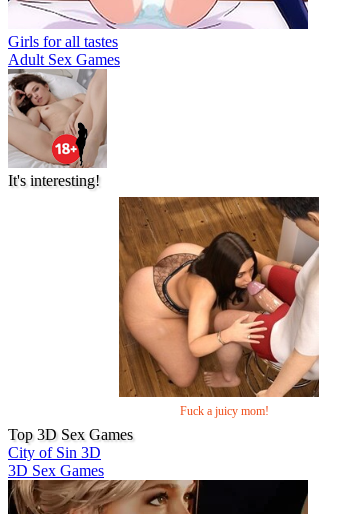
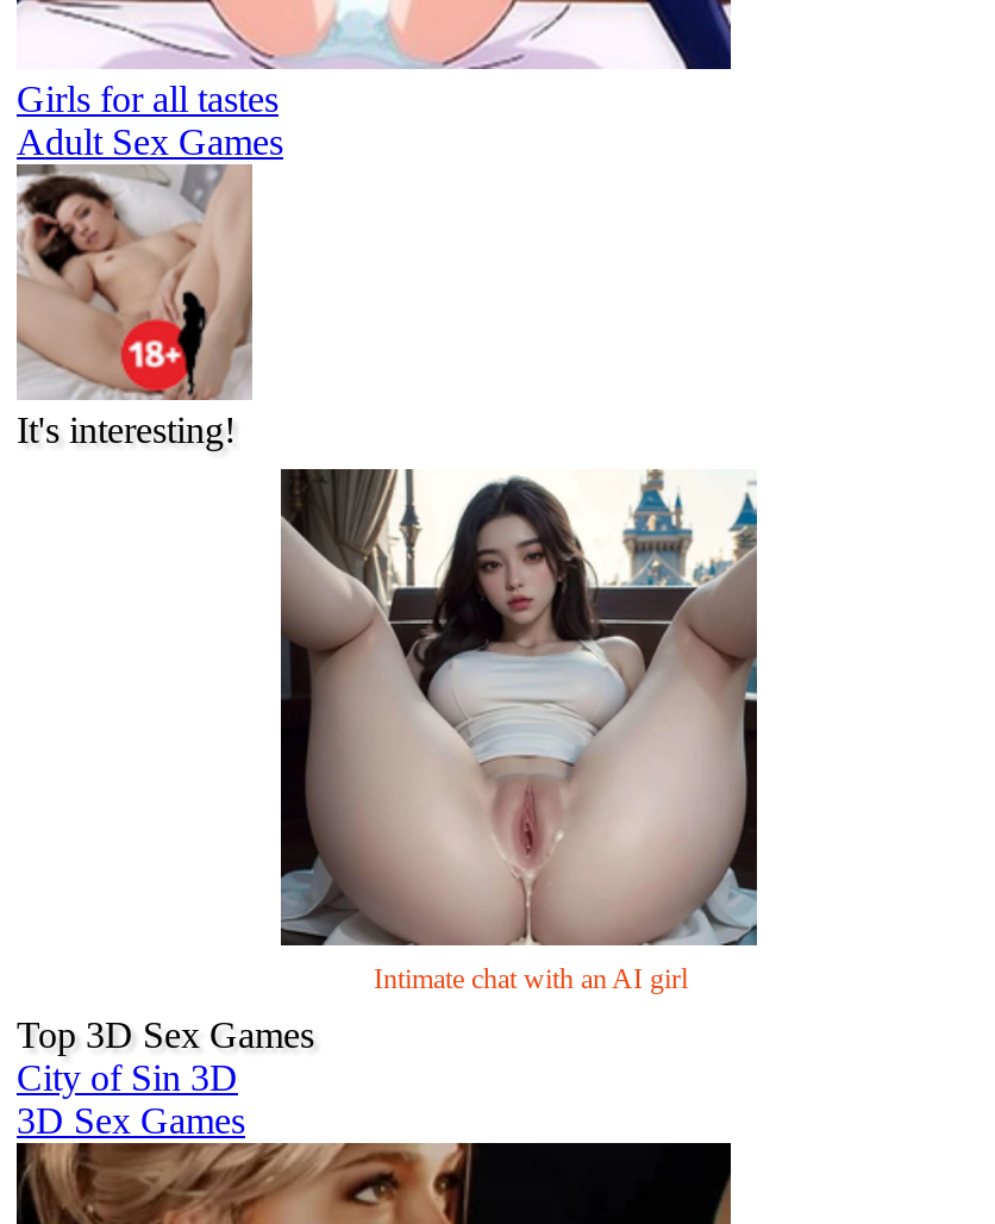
[118,196,320,418] [image] | Fuck a juicy mom! -> [279,469,759,996] [image] | Intimate chat with an AI girl

